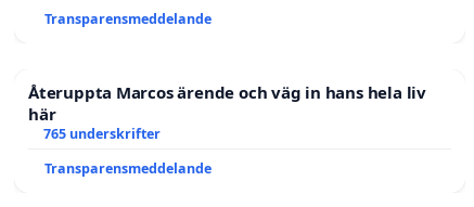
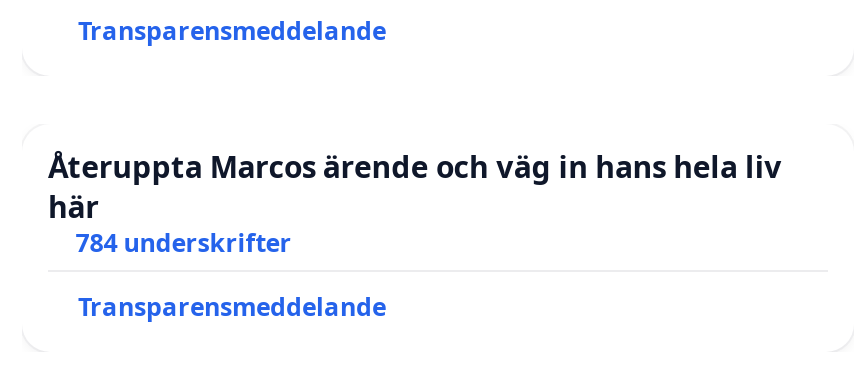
[43,125,160,143] 765 underskrifter -> [76,227,292,261] 784 underskrifter

